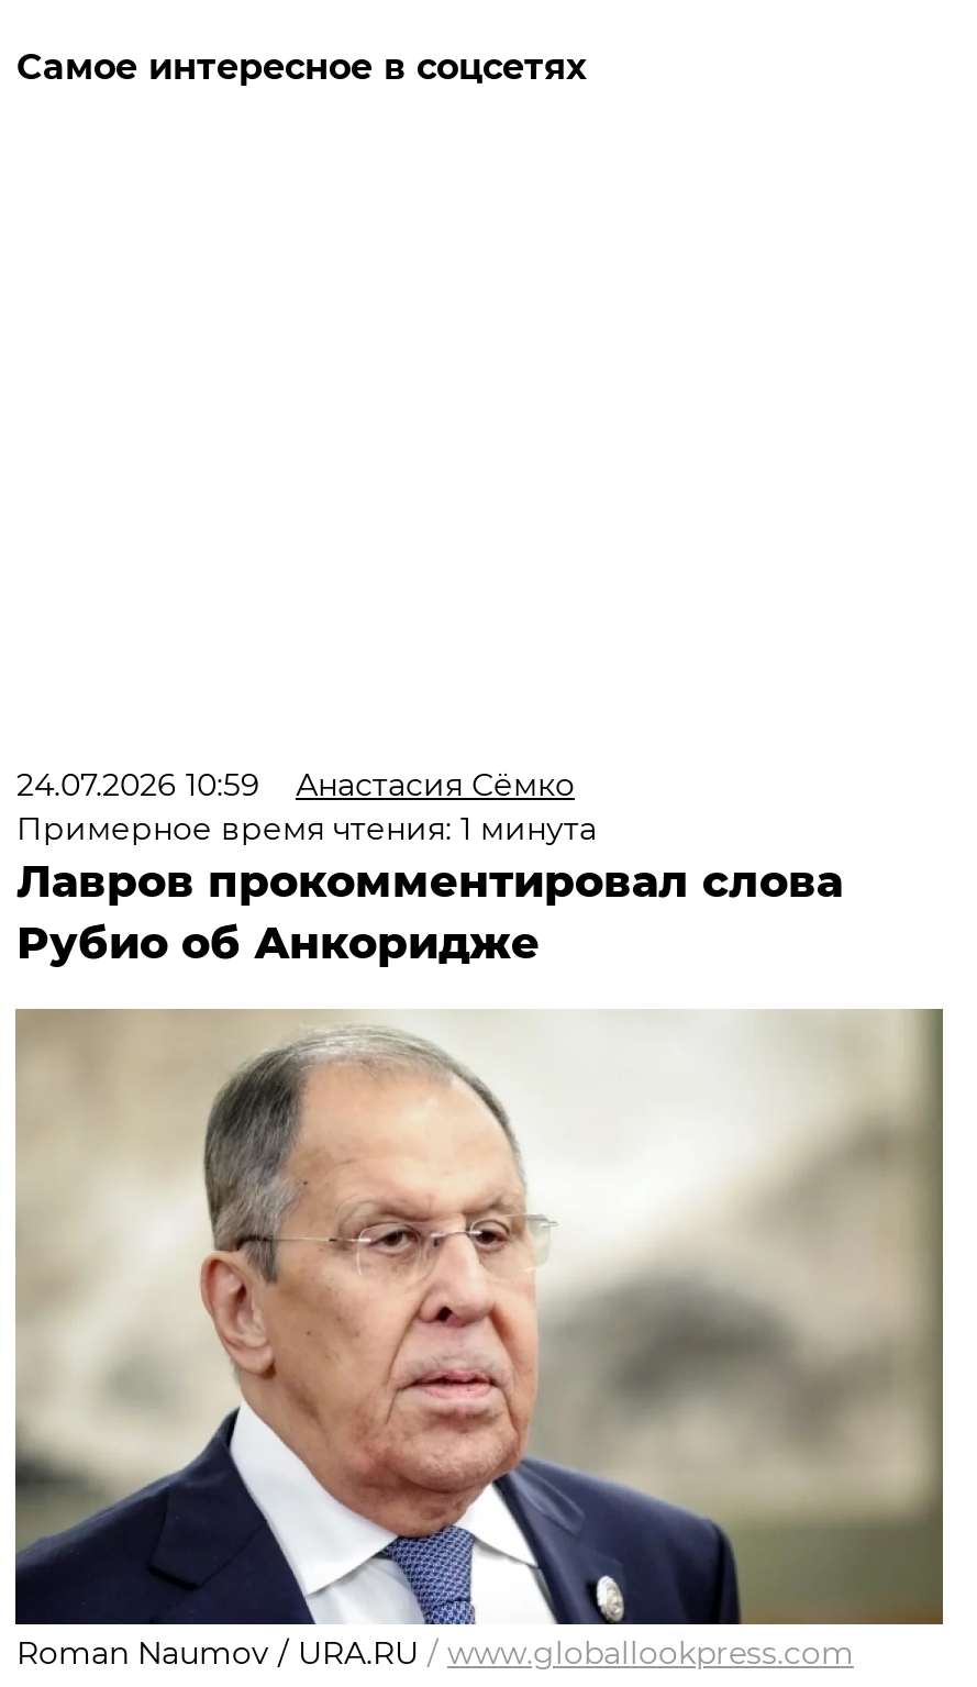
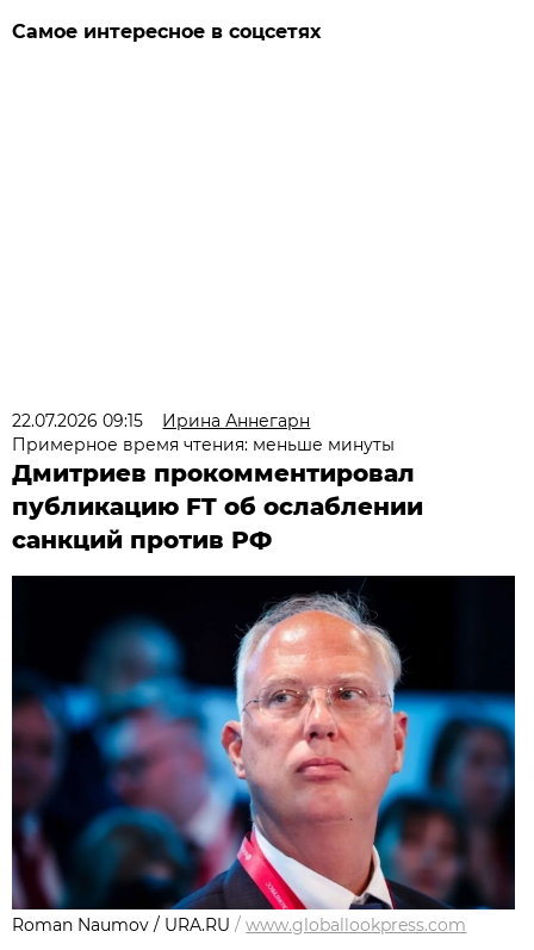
[16,765,843,969] 24.07.2026 10:59 | Анастасия Сёмко | Примерное время чтения: 1 минута | Лавров прокомментировал слова | Рубио об Анкоридже -> [12,410,424,554] 22.07.2026 09:15 | Ирина Аннегарн | Примерное время чтения: меньше минуты | Дмитриев прокомментировал | публикацию FT об ослаблении | санкций против РФ
[13,1007,945,1627] [image] -> [11,575,516,911] [image]

